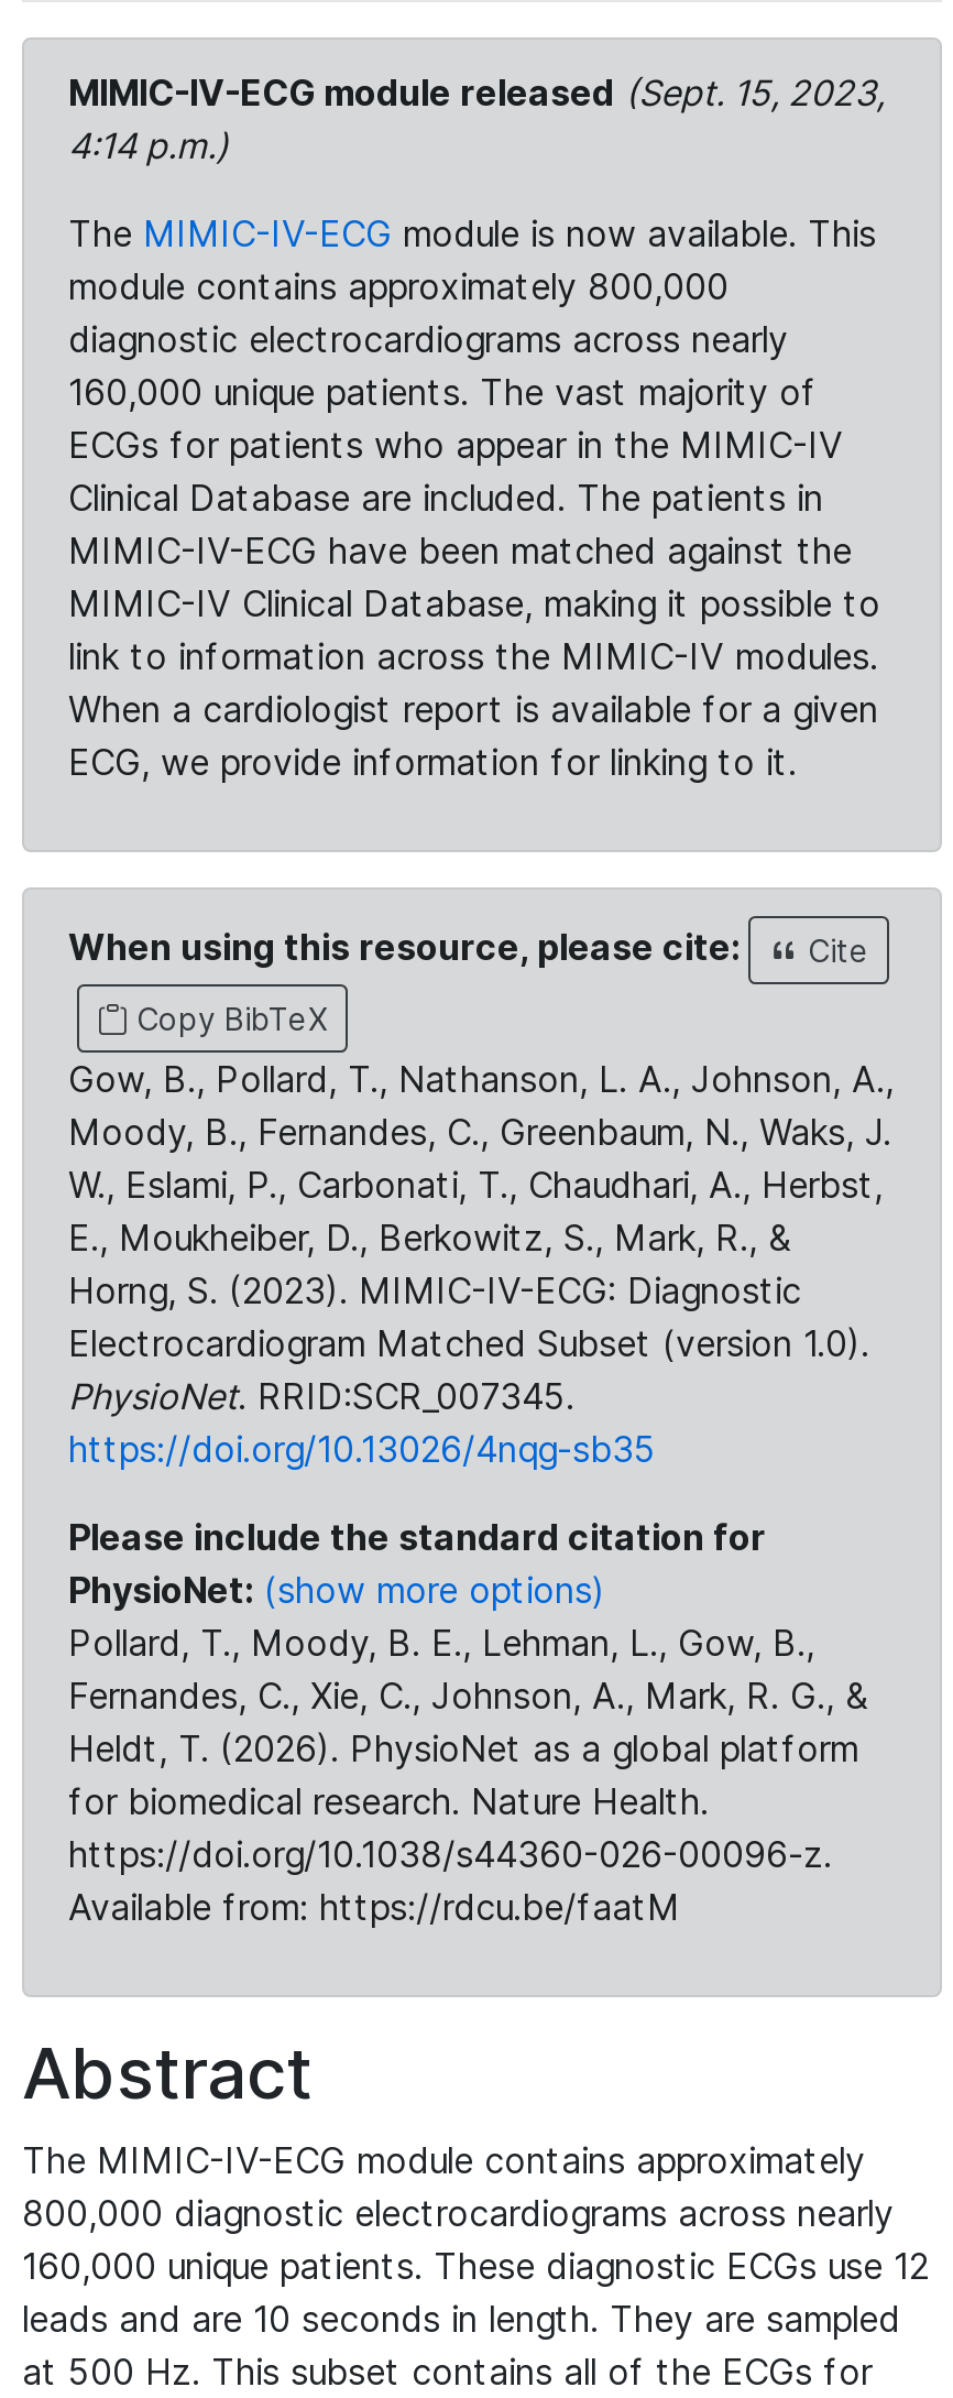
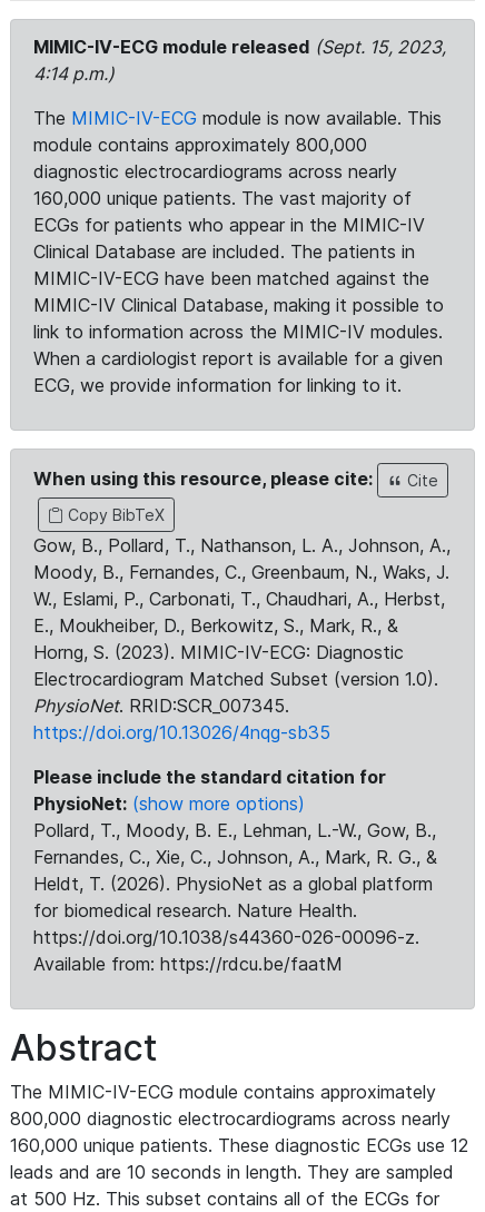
[68,1621,814,1665] Pollard, T., Moody, B. E., Lehman, L., Gow, B., -> [33,819,436,841] Pollard, T., Moody, B. E., Lehman, L.-W., Gow, B.,

